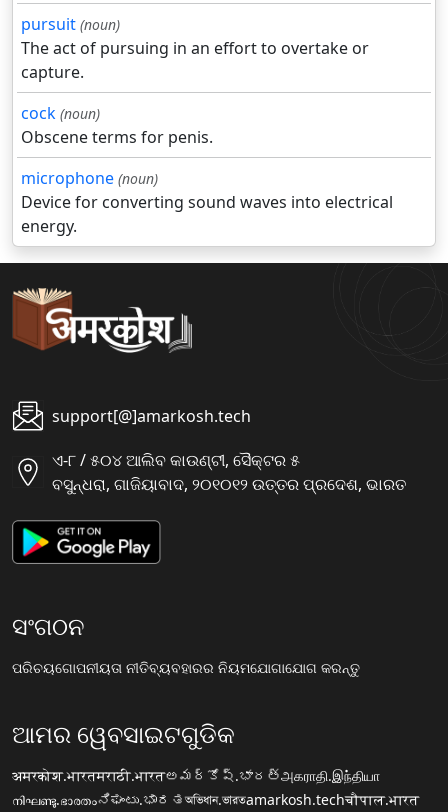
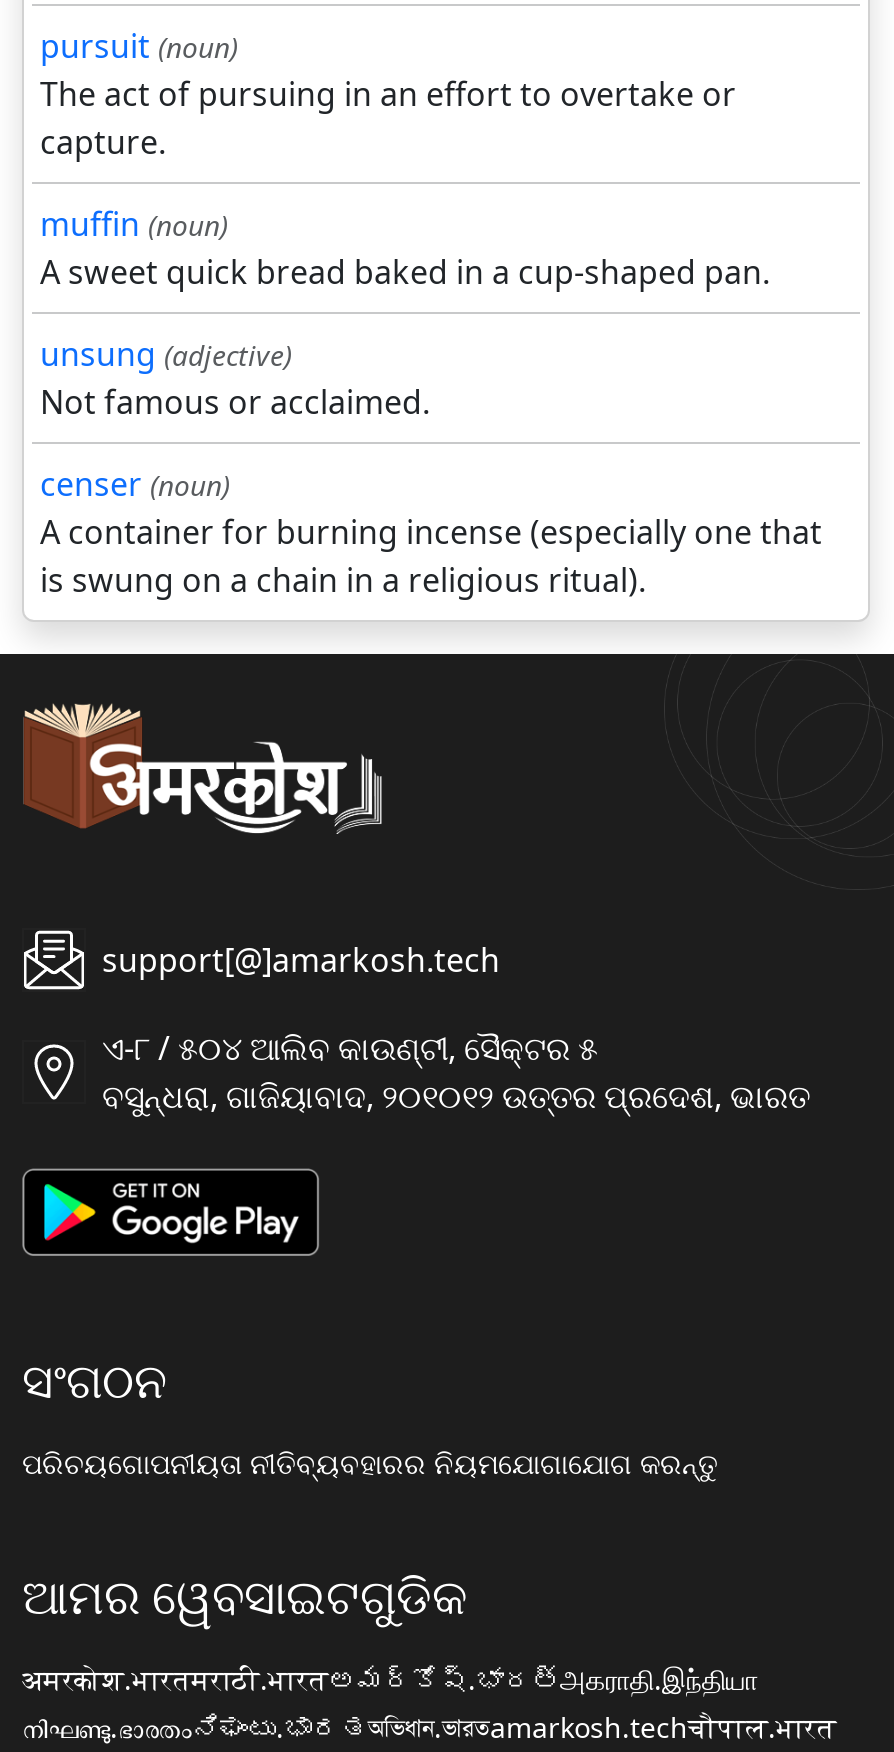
[21,102,393,237] cock (noun) | Obscene terms for penis. | microphone (noun) | Device for converting sound waves into electrical | energy. -> [40,202,822,602] muffin (noun) | A sweet quick bread baked in a cup-shaped pan. | unsung (adjective) | Not famous or acclaimed. | censer (noun) | A container for burning incense (especially one that | is swung on a chain in a religious ritual).

